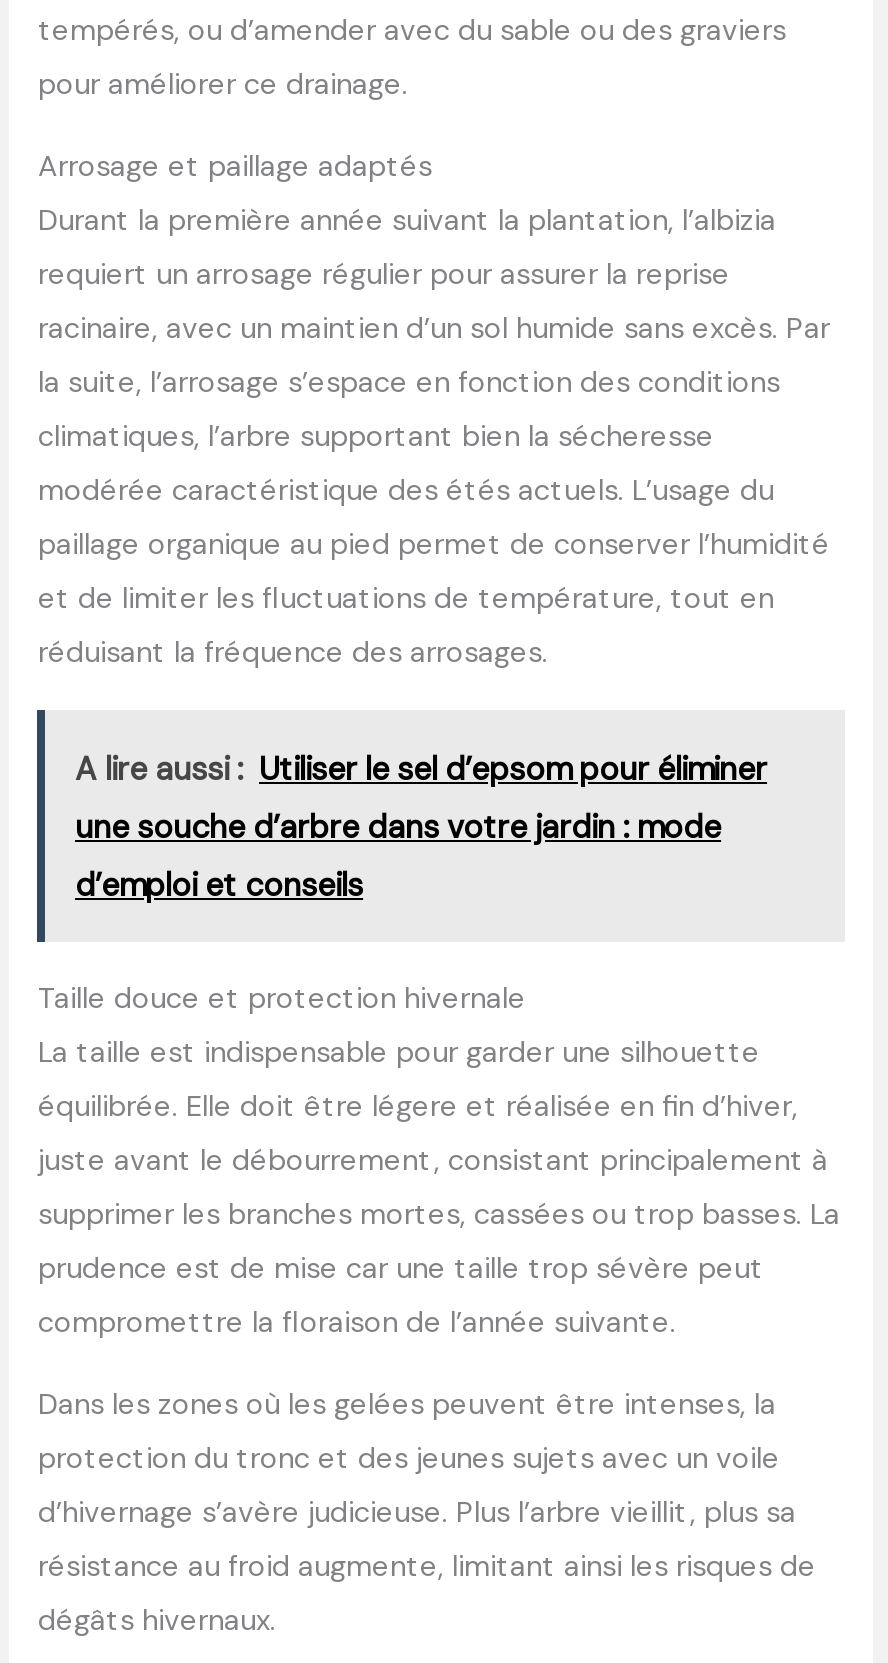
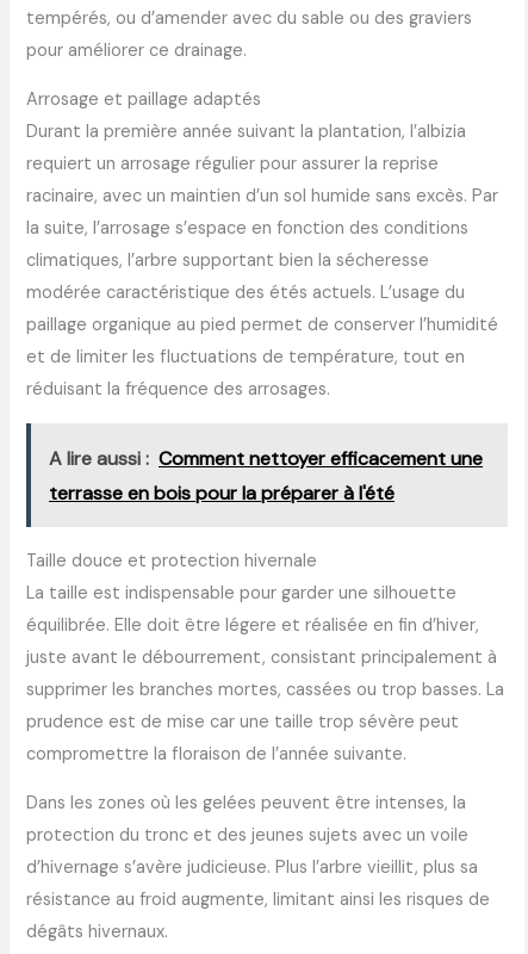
[75,747,767,905] A lire aussi : Utiliser le sel d’epsom pour éliminer | une souche d’arbre dans votre jardin : mode | d’emploi et conseils -> [49,445,483,505] A lire aussi : Comment nettoyer efficacement une | terrasse en bois pour la préparer à l'été

